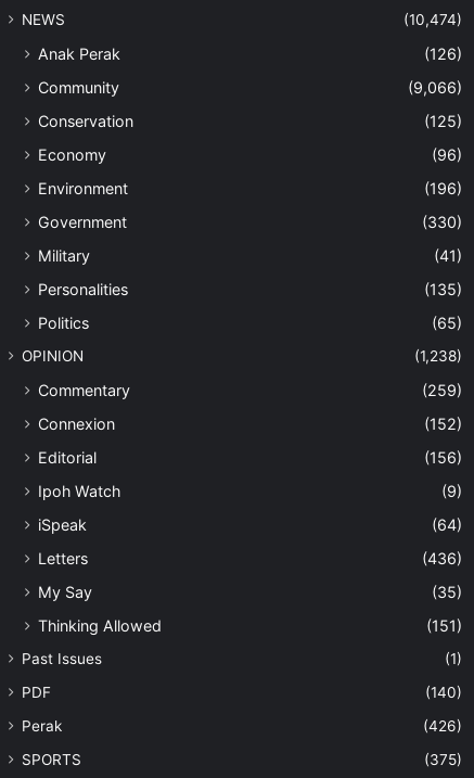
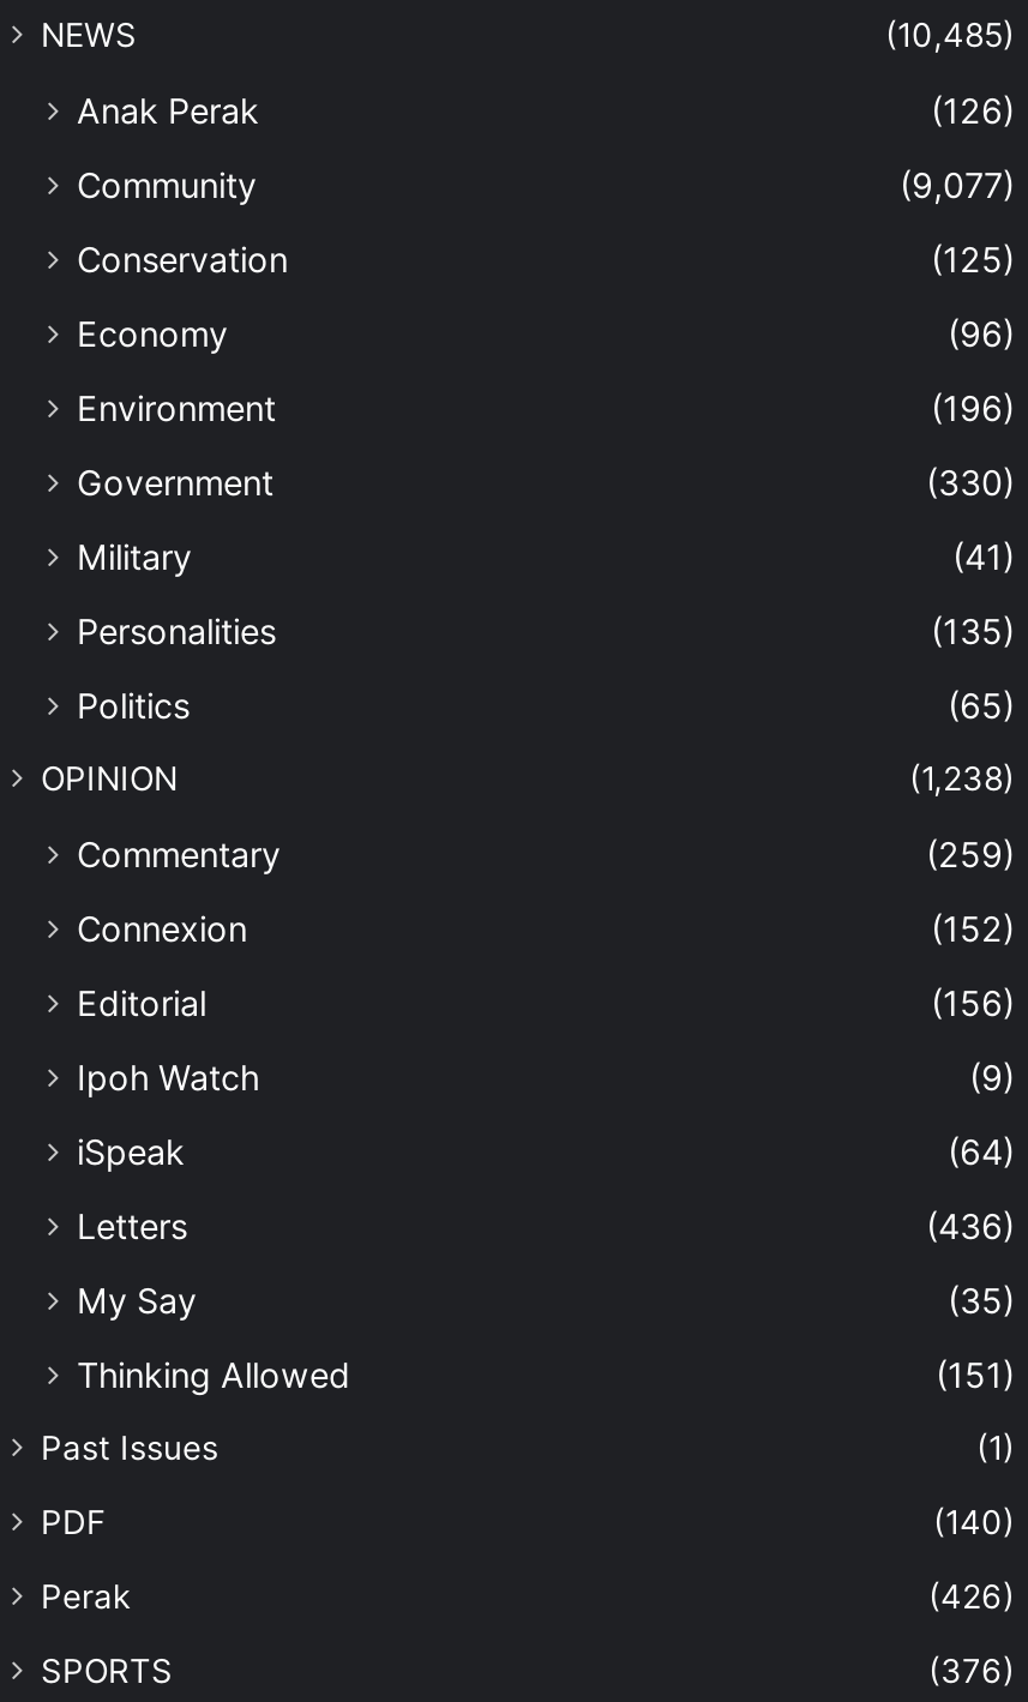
[403,10,462,28] (10,474) -> [885,15,1015,53] (10,485)
[408,78,462,96] (9,066) -> [900,163,1015,204] (9,077)
[424,750,462,768] (375) -> [928,1651,1015,1689] (376)

